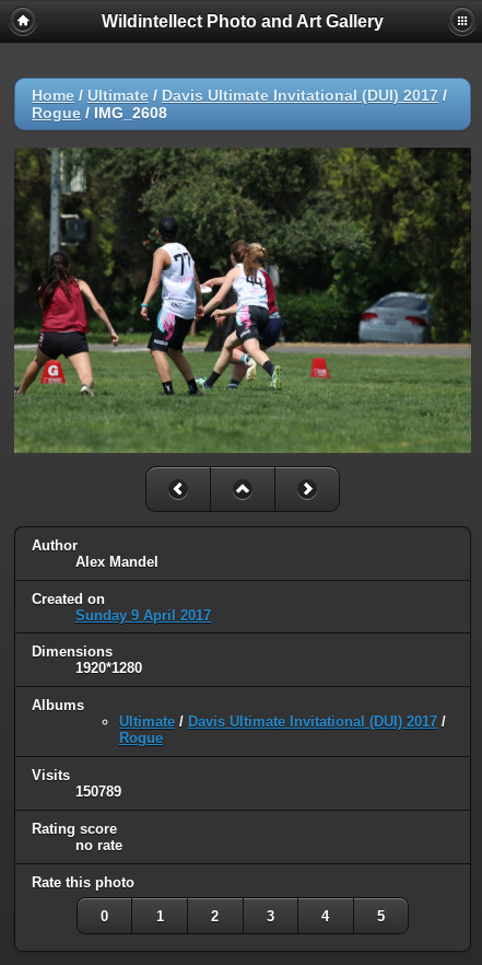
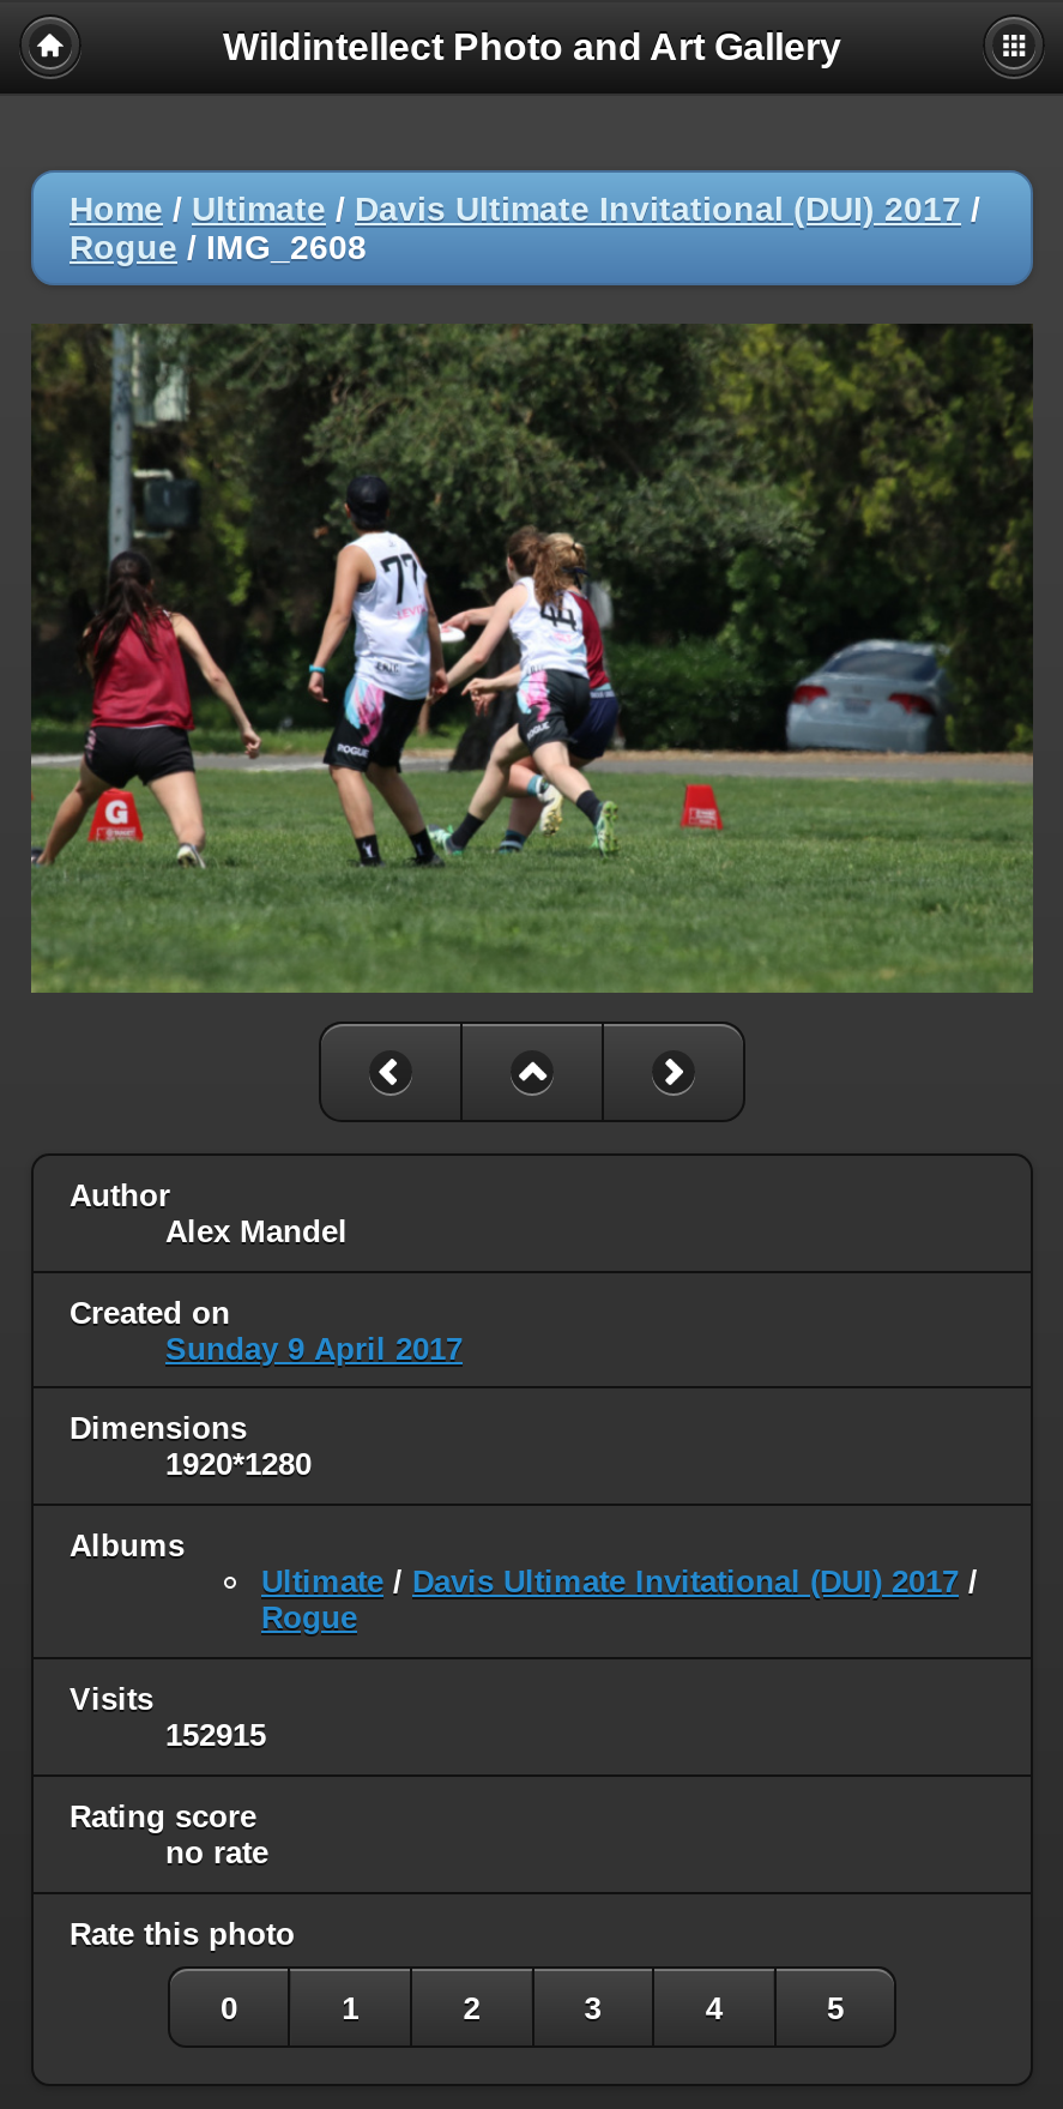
[75,784,121,800] 150789 -> [165,1717,266,1753] 152915

